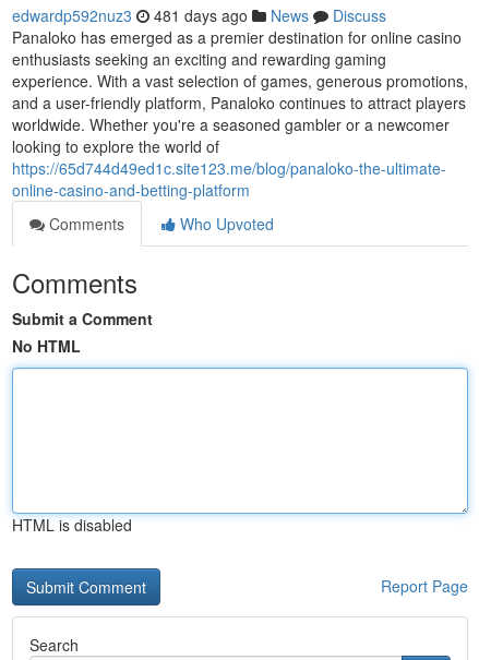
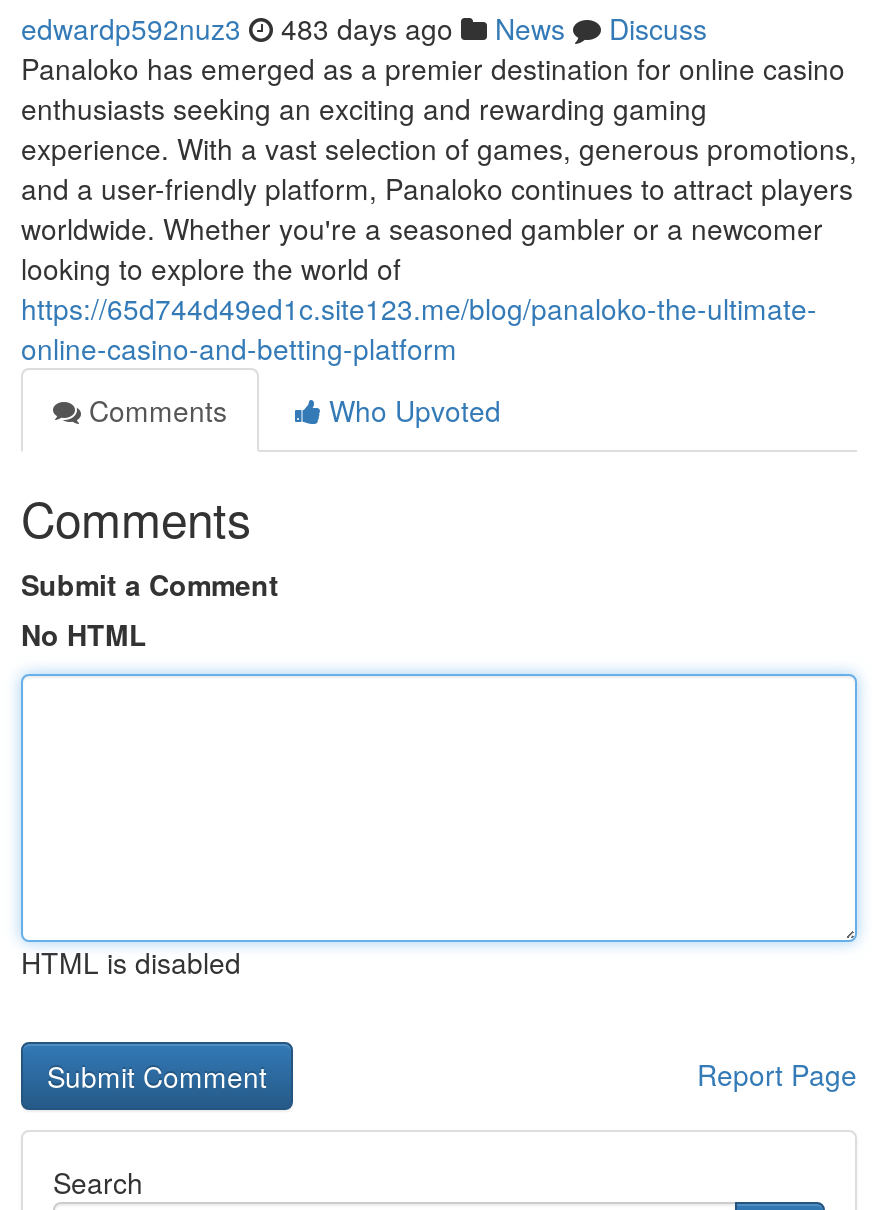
[12,4,386,26] edwardp592nuz3 481 days ago News Discuss -> [21,8,707,48] edwardp592nuz3 483 days ago News Discuss

